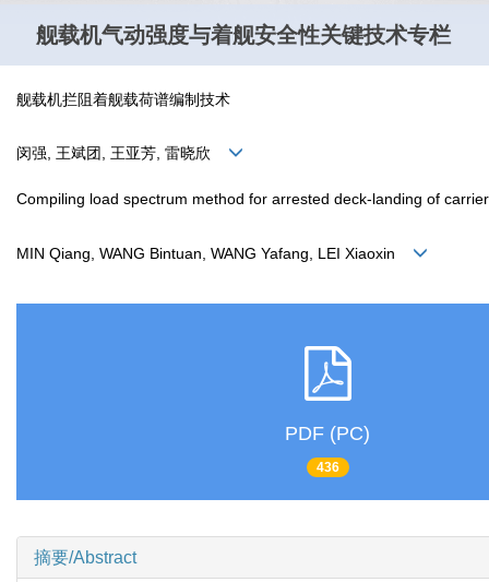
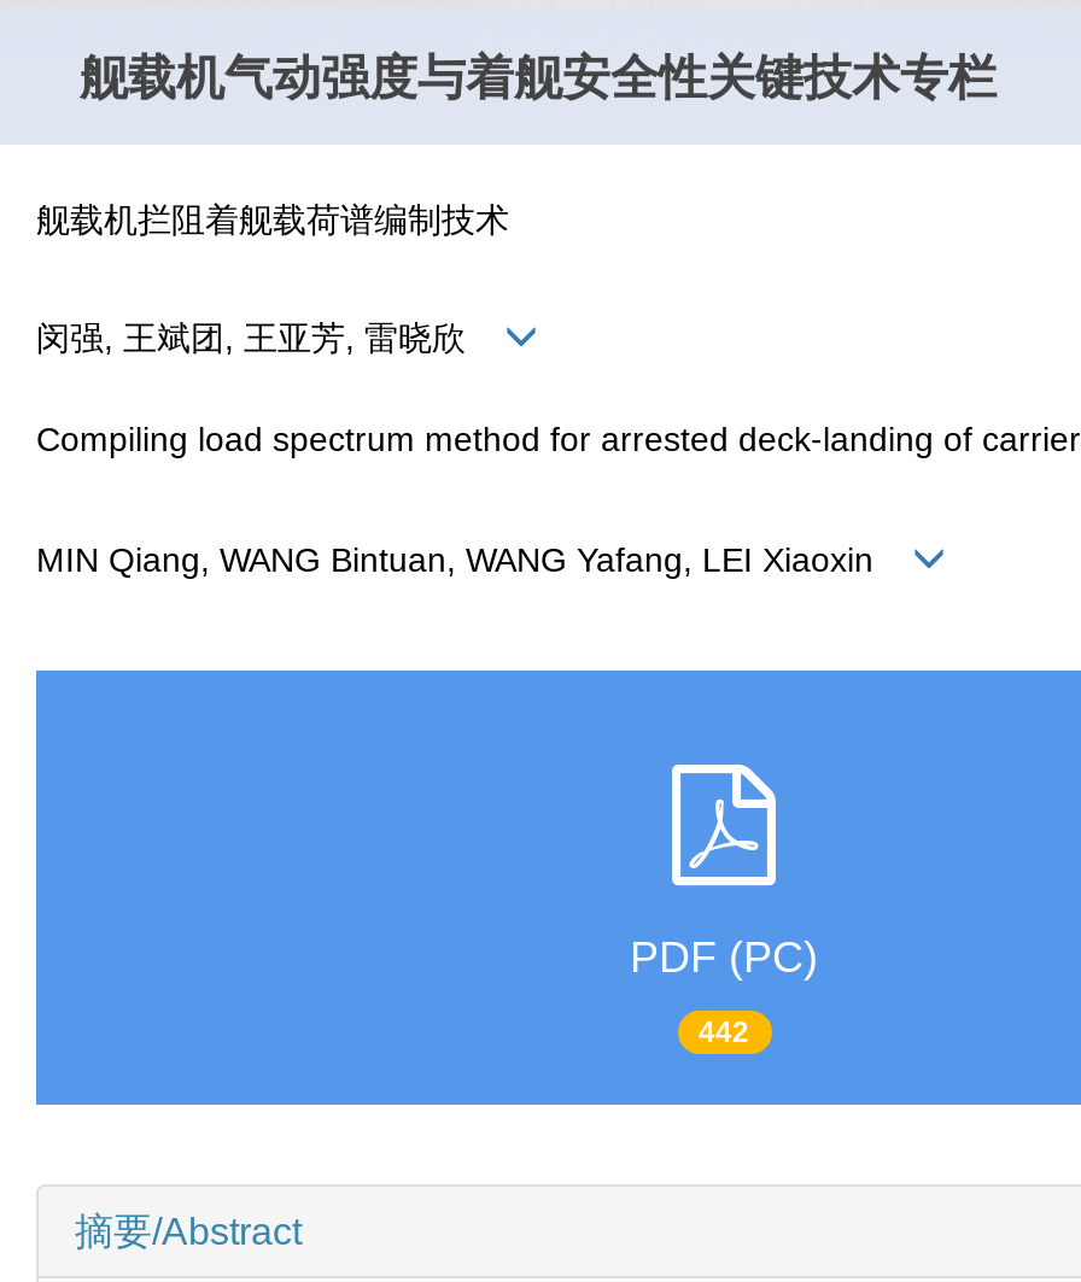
[316,460,339,475] 436 -> [699,1016,749,1050] 442

